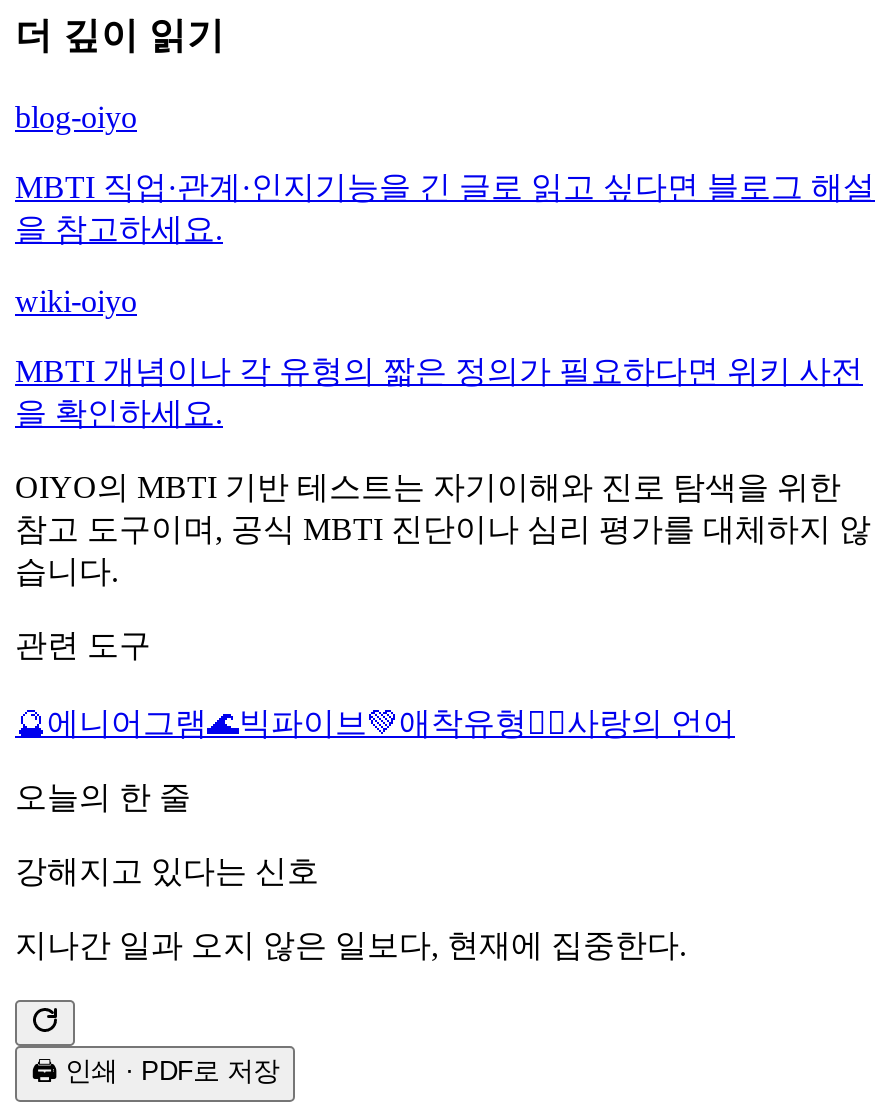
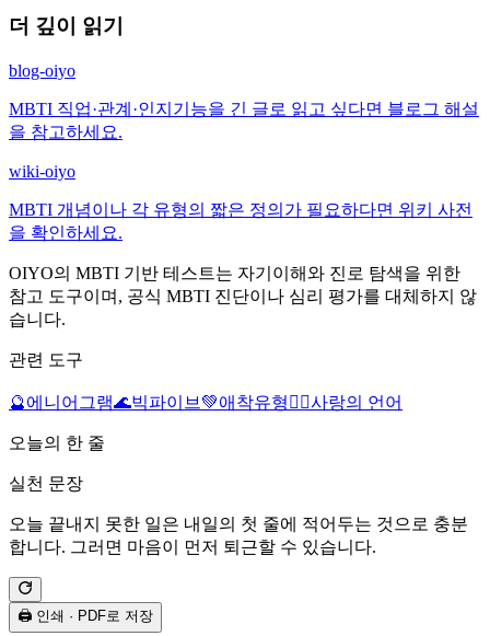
[15,853,319,887] 강해지고 있다는 신호 -> [9,473,83,492] 실천 문장
[15,927,687,961] 지나간 일과 오지 않은 일보다, 현재에 집중한다. -> [9,514,468,556] 오늘 끝내지 못한 일은 내일의 첫 줄에 적어두는 것으로 충분 | 합니다. 그러면 마음이 먼저 퇴근할 수 있습니다.

